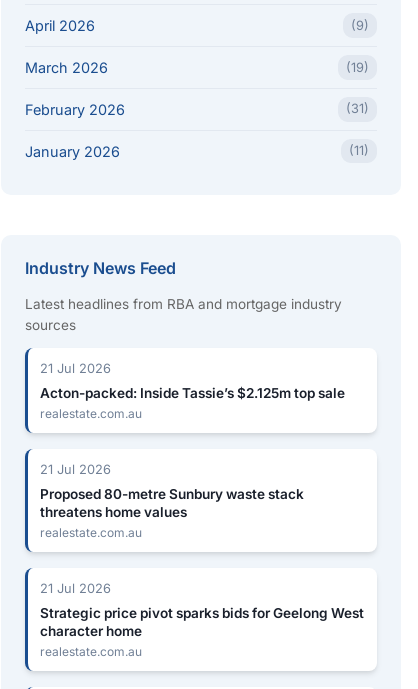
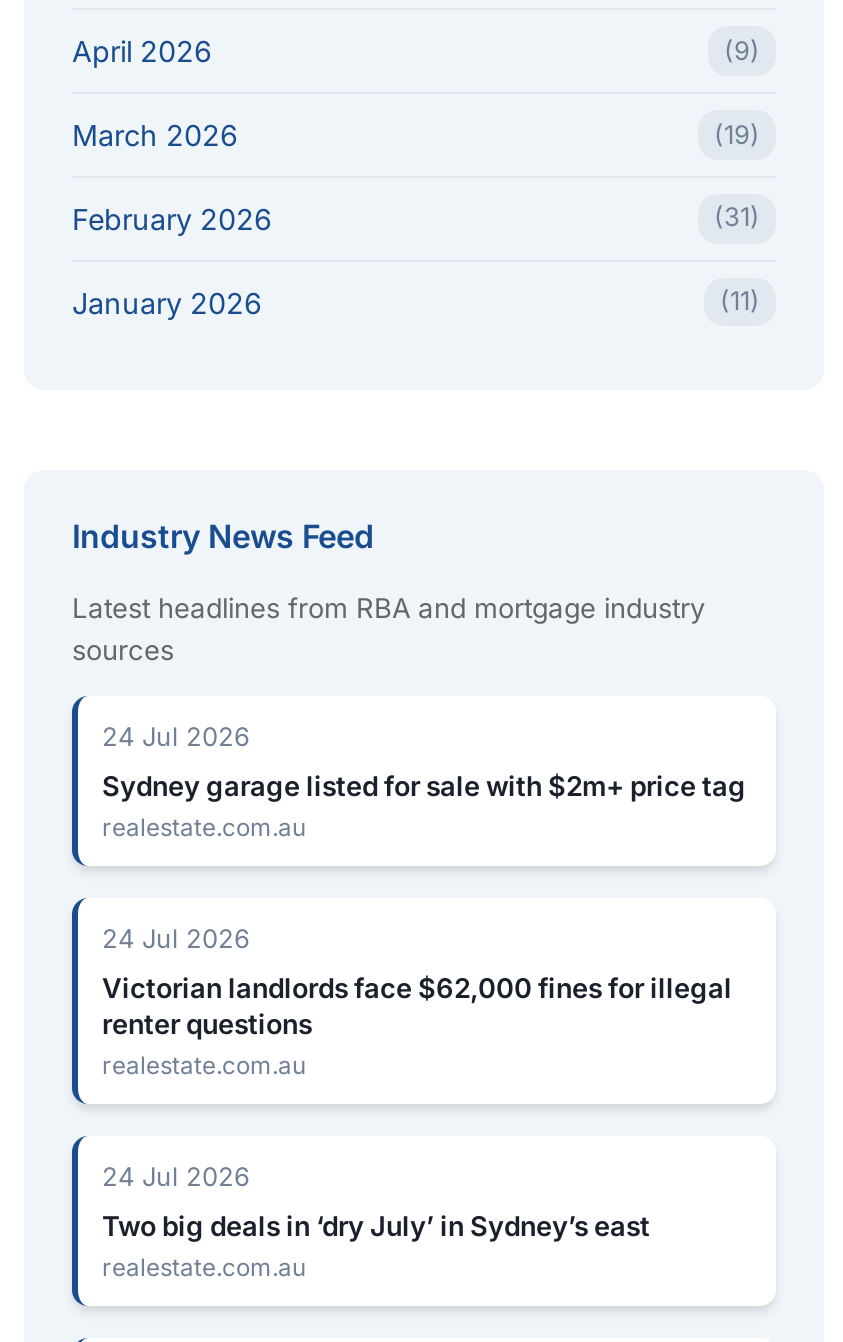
[40,361,111,376] 21 Jul 2026 -> [102,722,250,752] 24 Jul 2026
[40,385,345,401] Acton-packed: Inside Tassie’s $2.125m top sale -> [102,769,746,801] Sydney garage listed for sale with $2m+ price tag
[40,462,111,477] 21 Jul 2026 -> [102,924,250,954] 24 Jul 2026
[40,486,304,520] Proposed 80-metre Sunbury waste stack | threatens home values -> [102,971,732,1039] Victorian landlords face $62,000 fines for illegal | renter questions
[40,581,111,596] 21 Jul 2026 -> [102,1162,250,1192] 24 Jul 2026
[40,605,364,639] Strategic price pivot sparks bids for Geelong West | character home -> [102,1209,650,1241] Two big deals in ‘dry July’ in Sydney’s east

